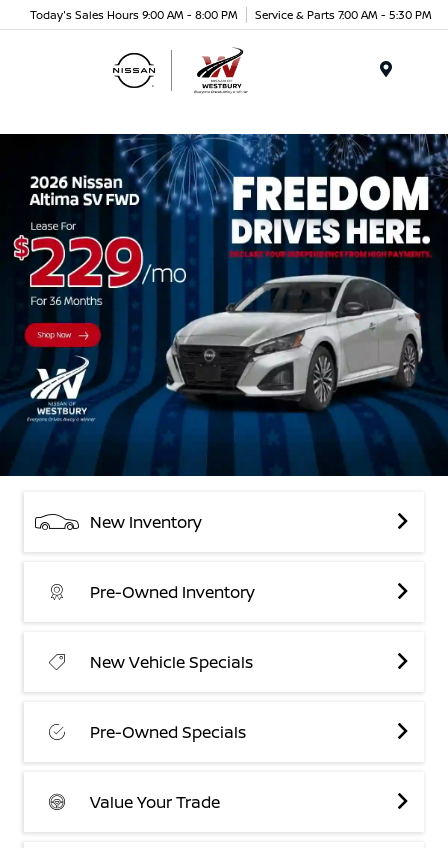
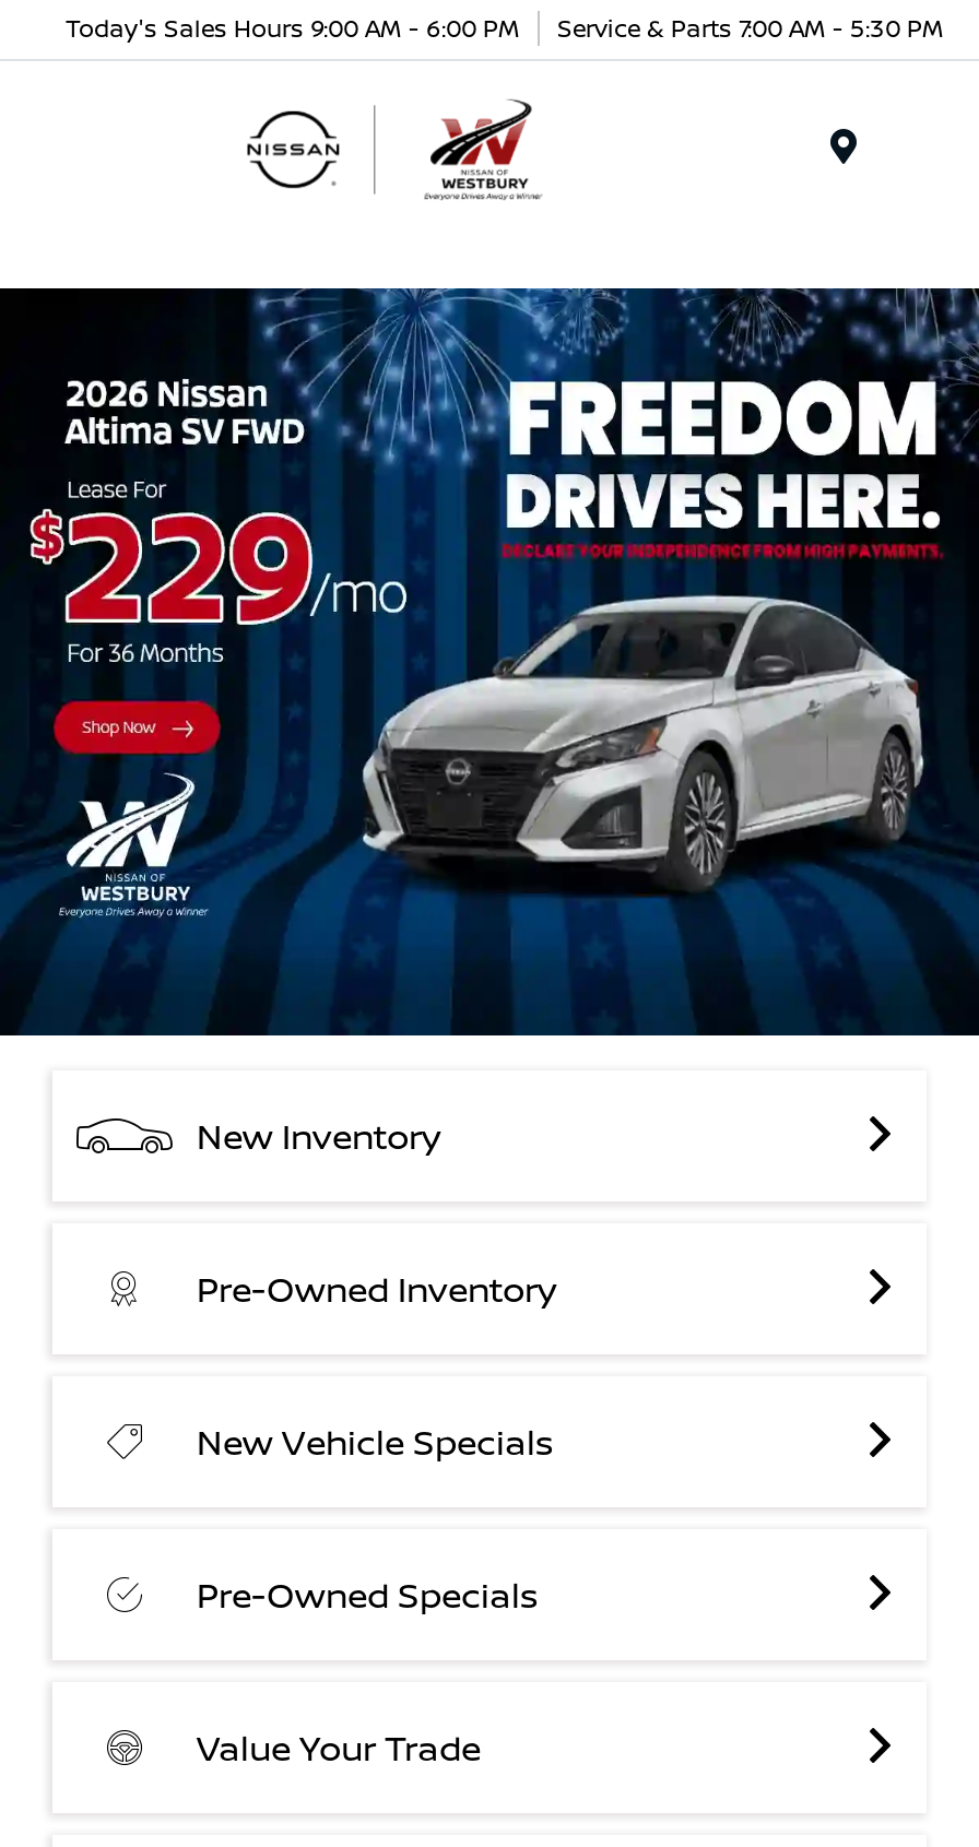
[30,6,238,21] Today's Sales Hours 9:00 AM - 8:00 PM -> [66,10,520,43] Today's Sales Hours 9:00 AM - 6:00 PM

